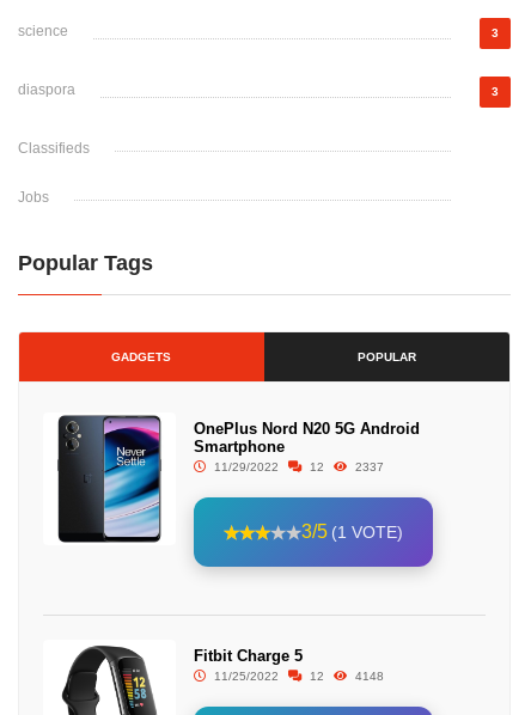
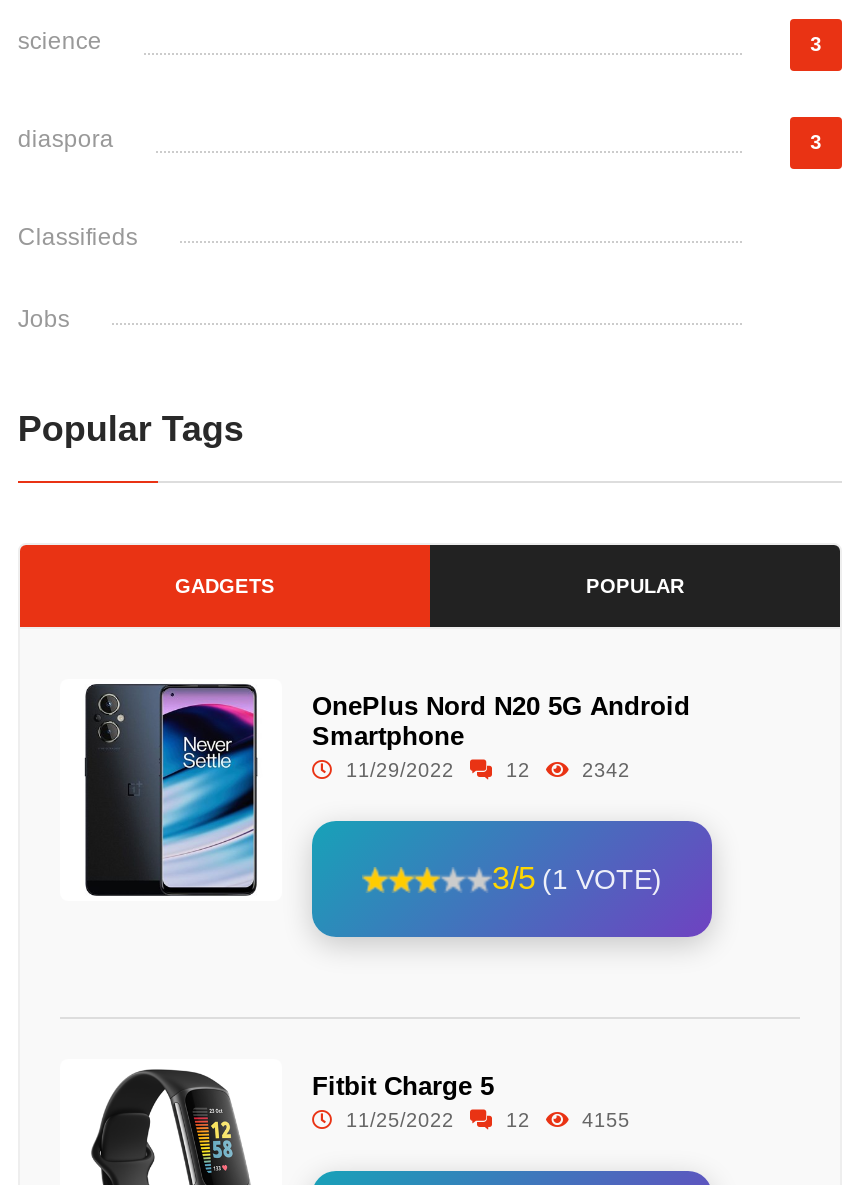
[352,460,384,473] 2337 -> [576,759,630,781] 2342
[352,670,384,683] 4148 -> [576,1109,630,1131] 4155

